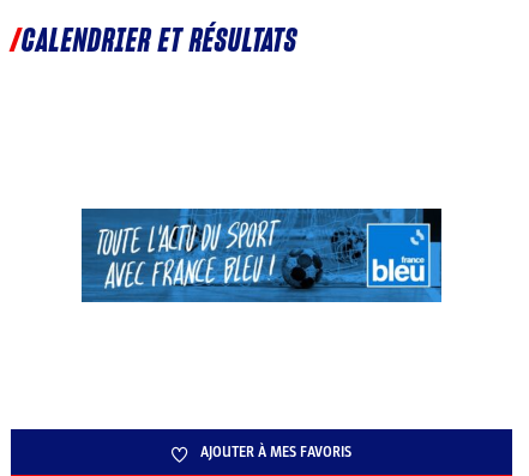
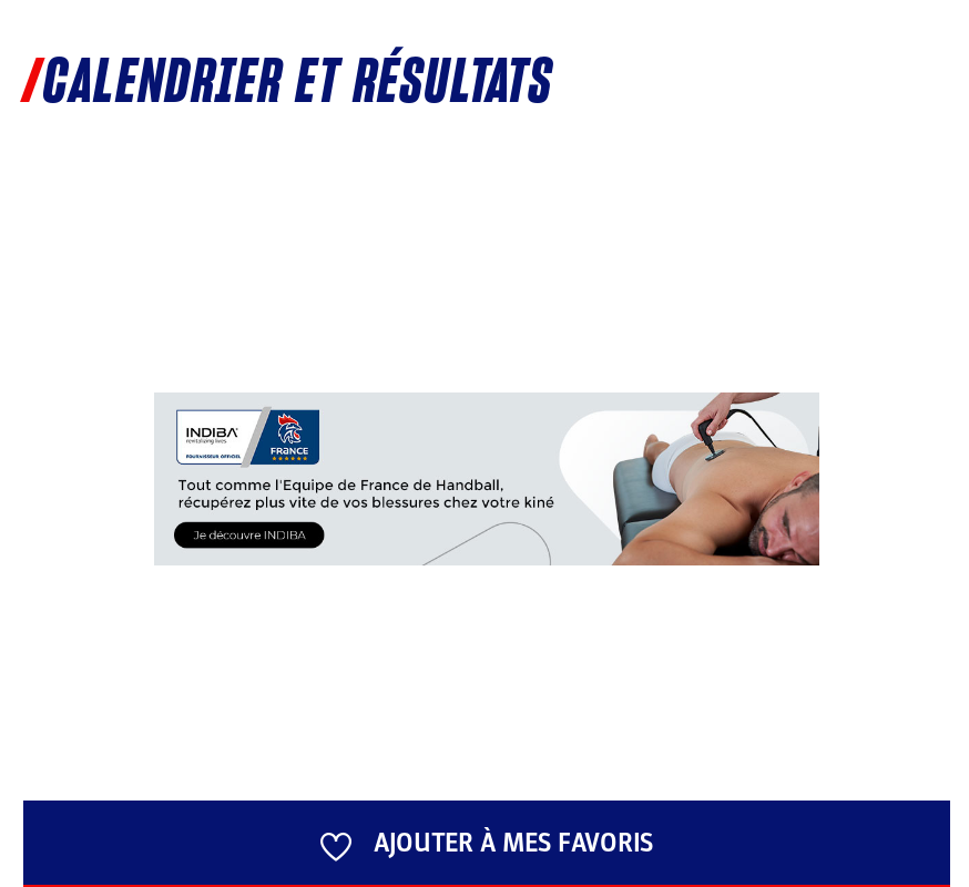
[80,207,443,303] [image] -> [154,390,822,568] [image]

